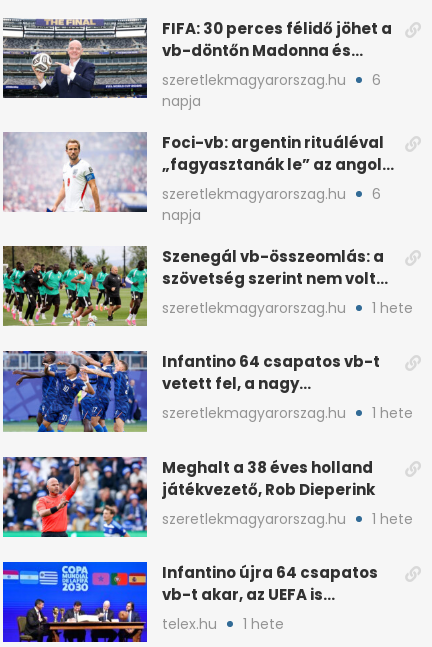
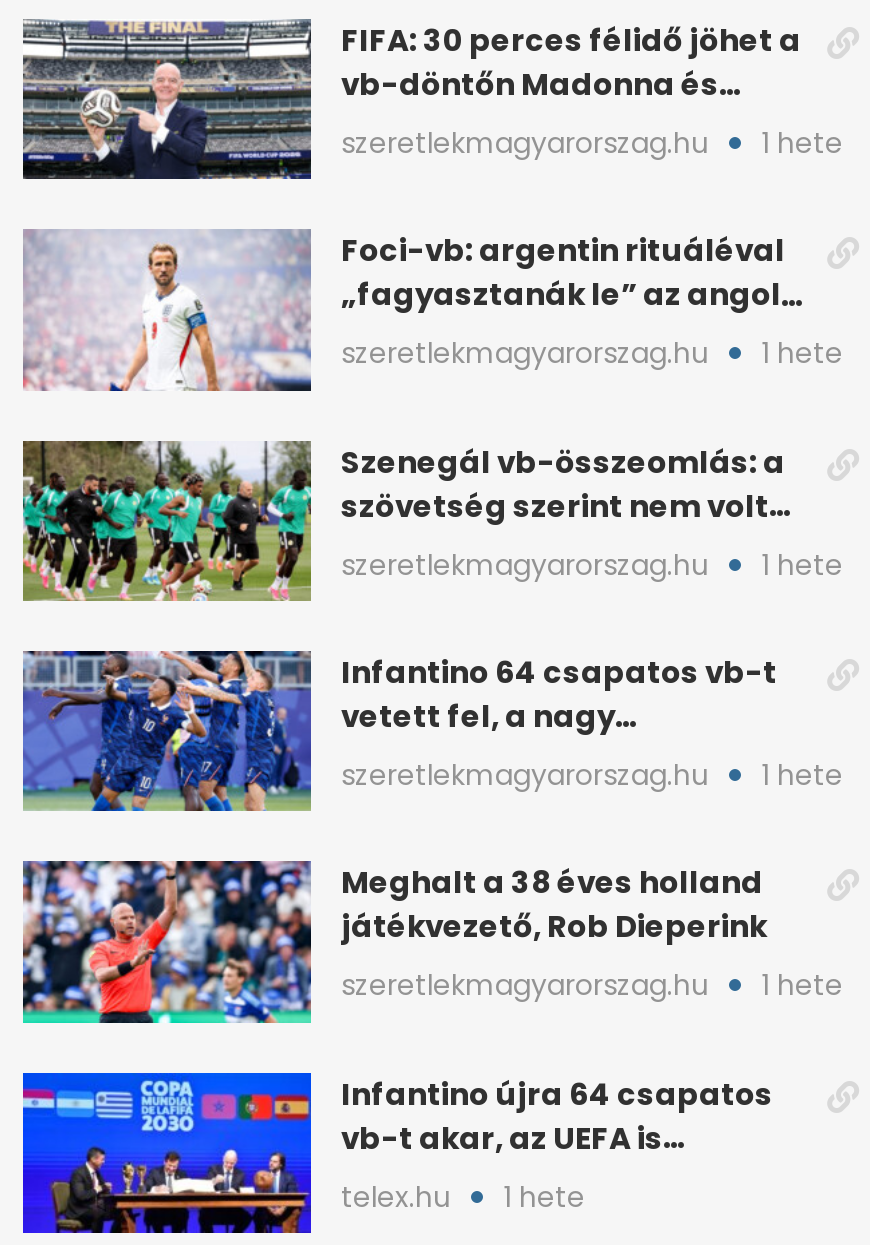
[162,70,381,111] 6 | napja -> [761,123,843,163] 1 hete
[162,184,381,225] 6 | napja -> [761,334,843,374] 1 hete

